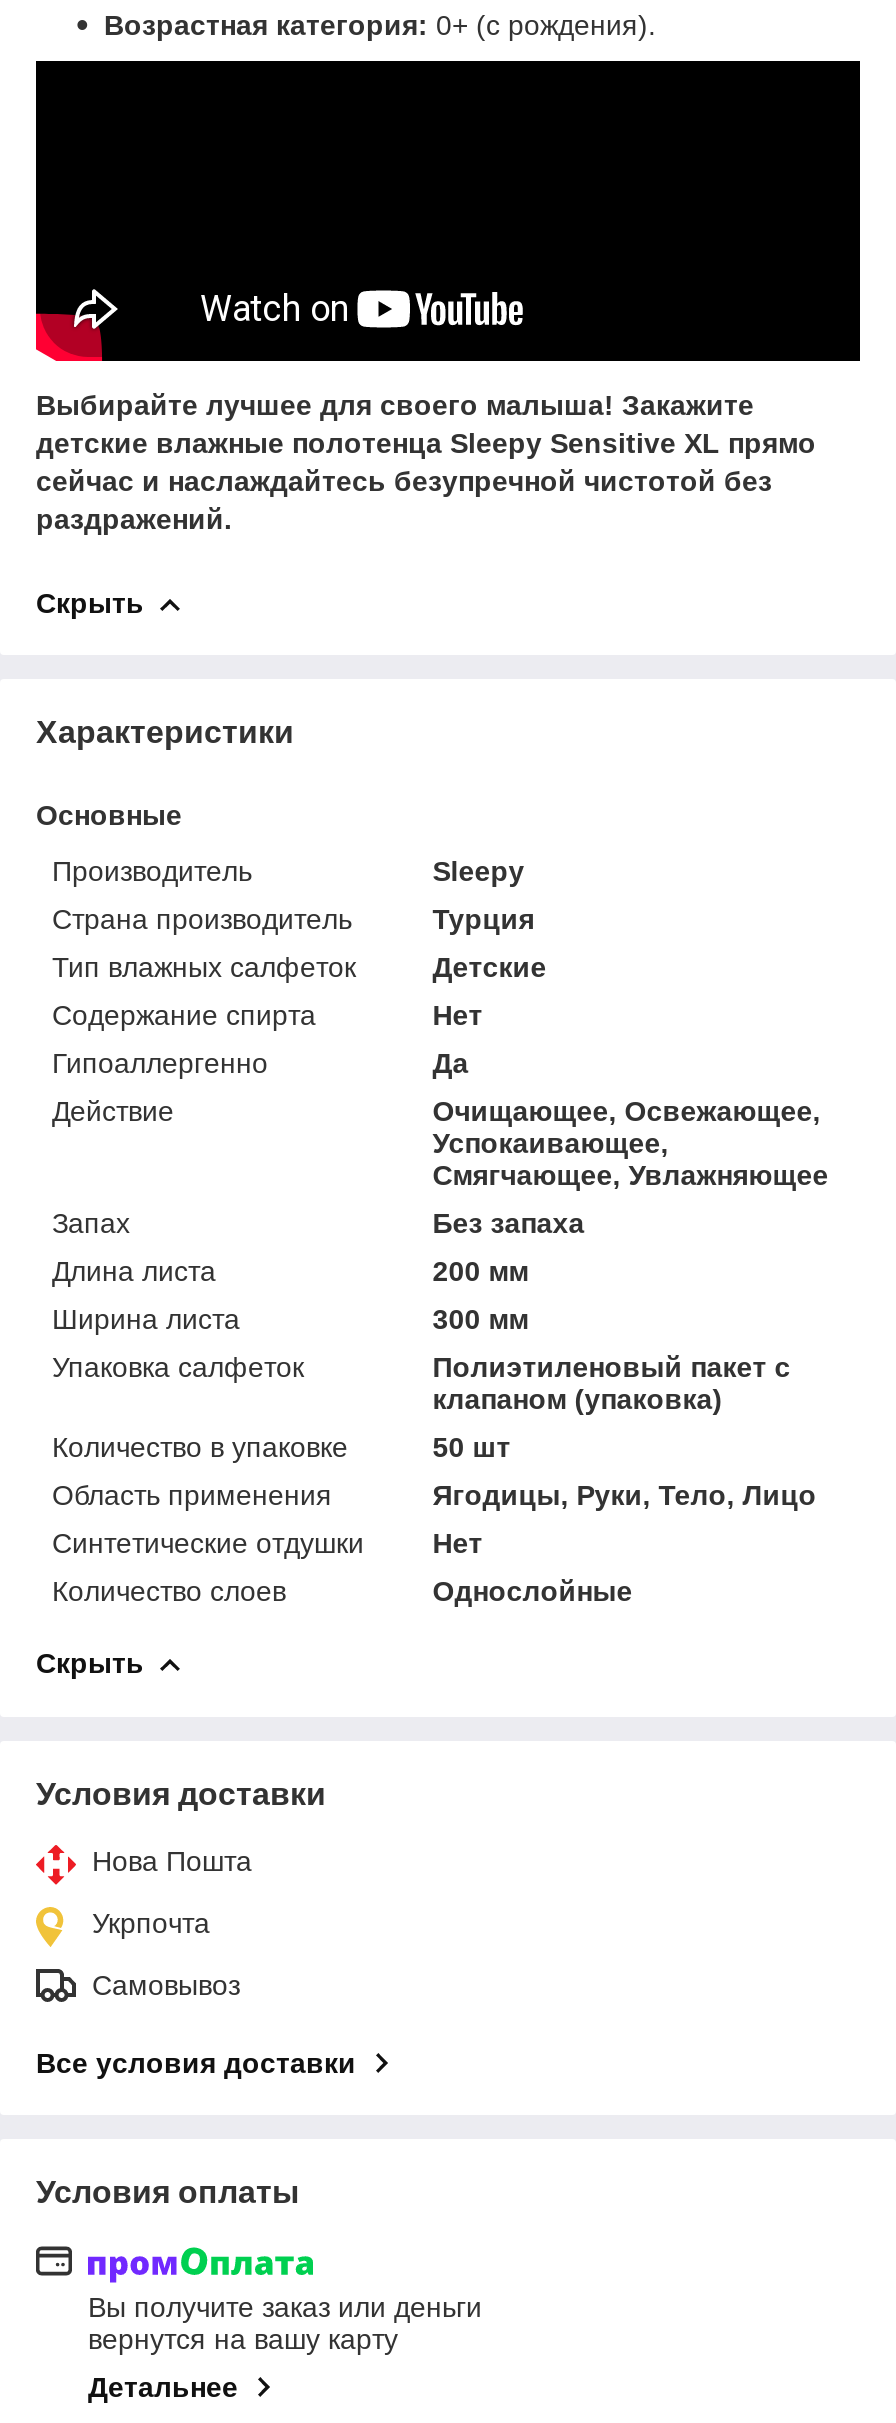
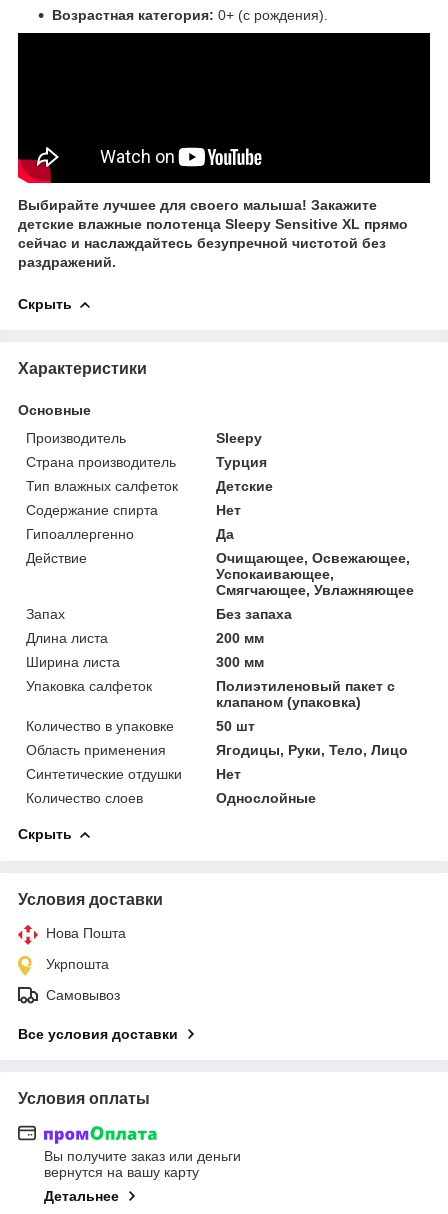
[92,1907,210,1939] Укрпочта -> [46,956,109,972] Укрпошта

